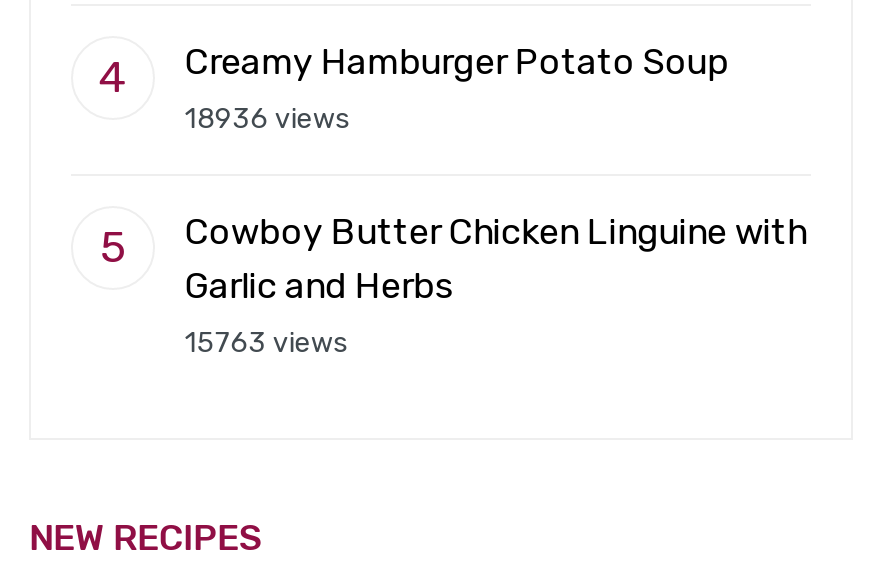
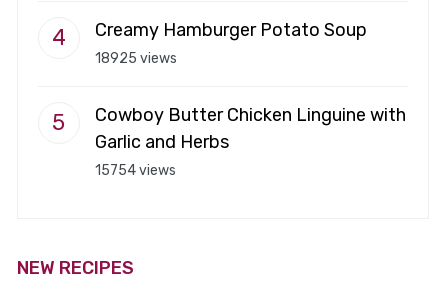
[185,101,349,135] 18936 views -> [95,50,177,67] 18925 views
[185,325,347,359] 15763 views -> [95,162,176,179] 15754 views

